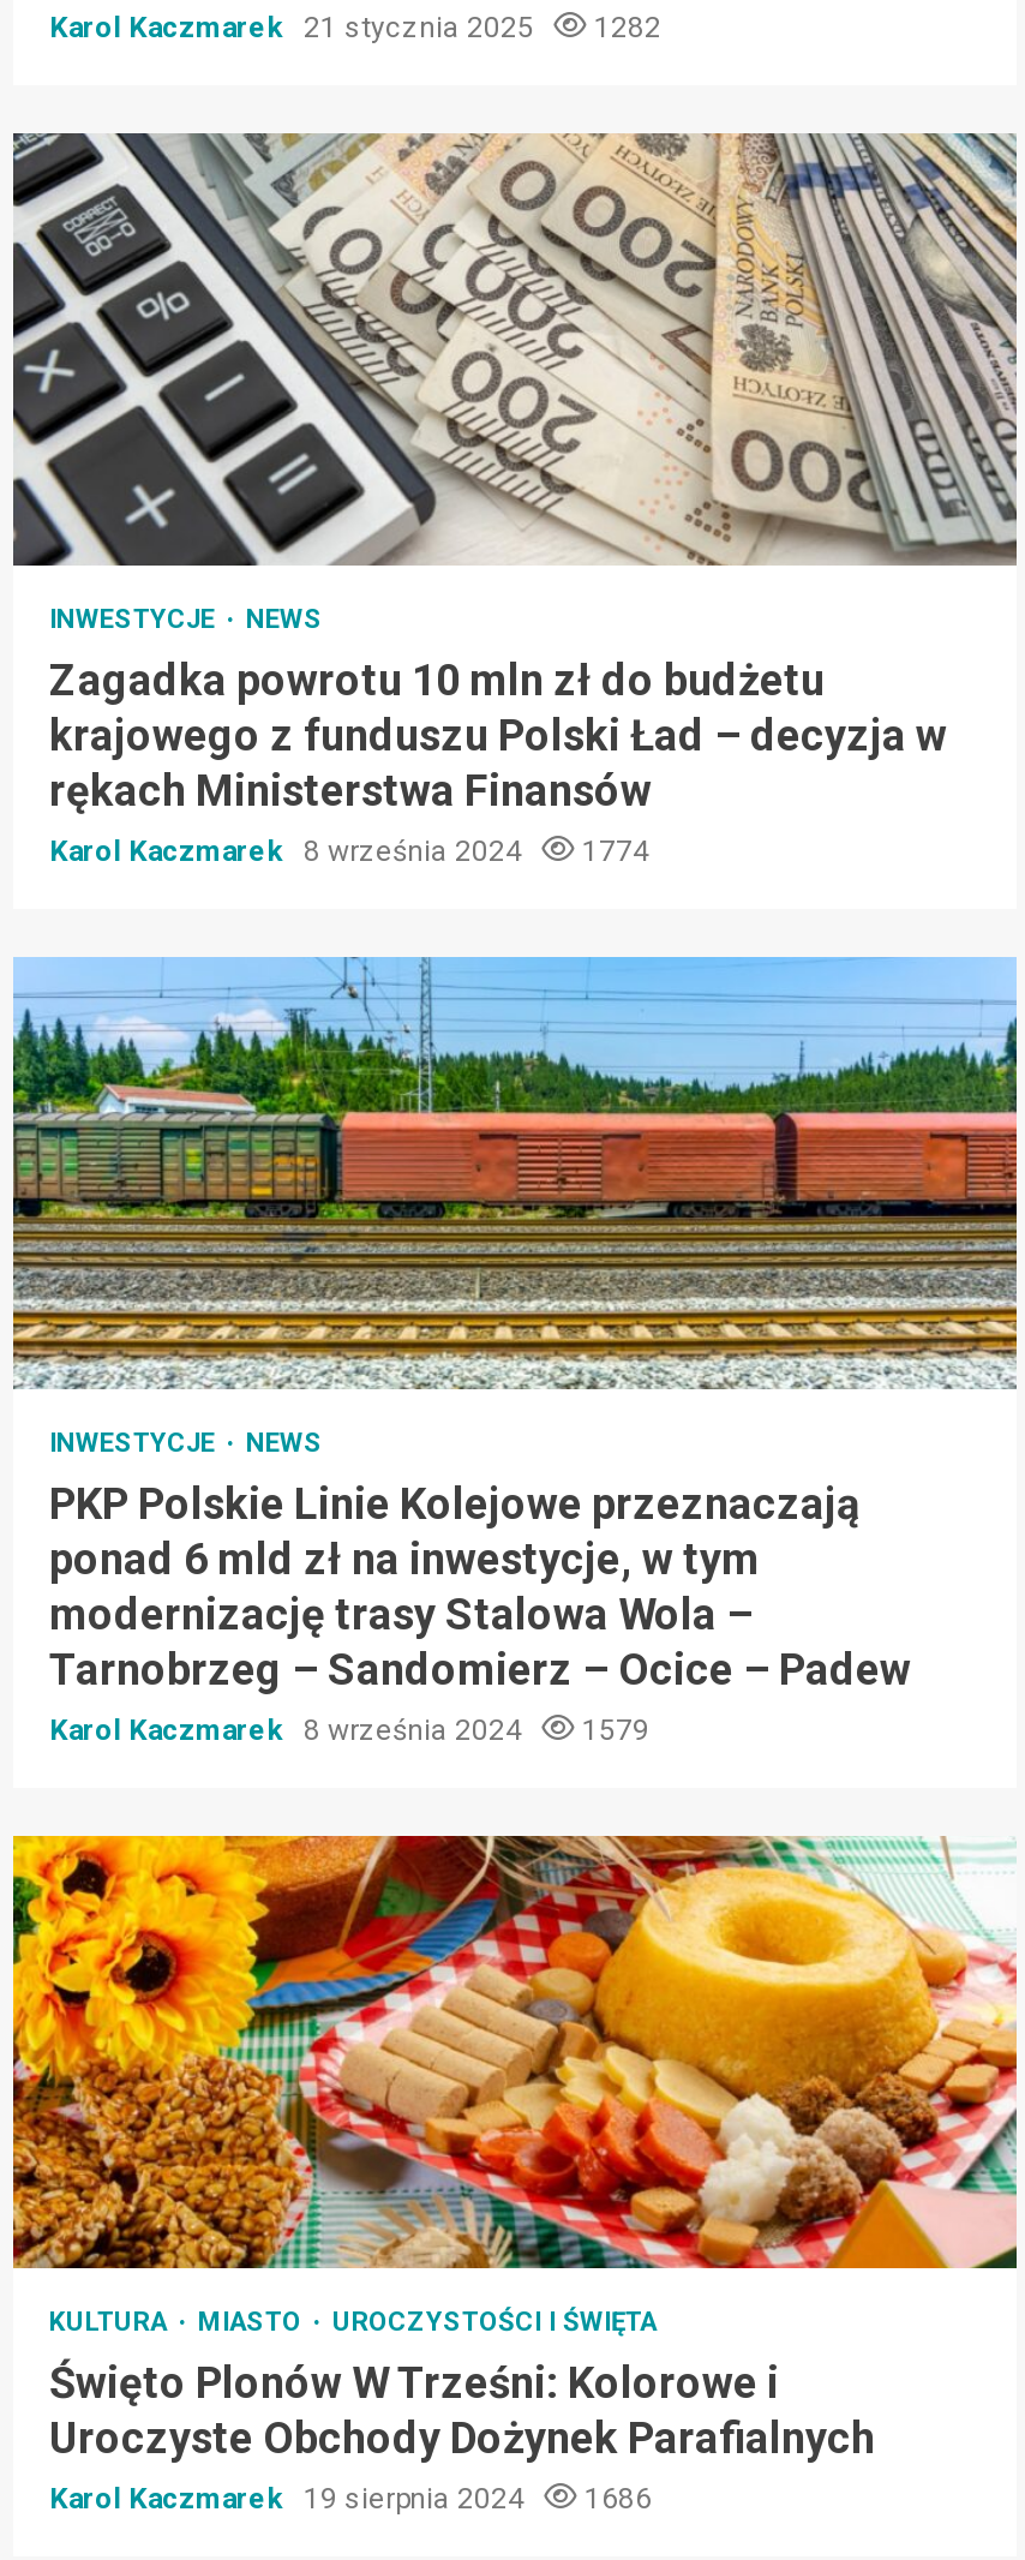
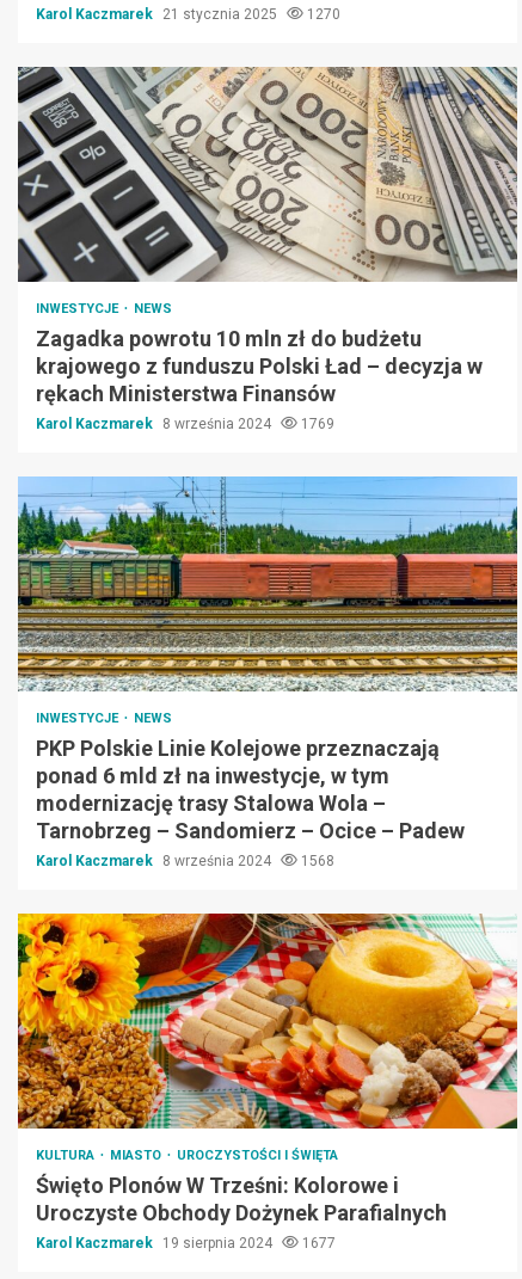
[49,10,661,44] Karol Kaczmarek 21 stycznia 2025 1282 -> [36,6,340,22] Karol Kaczmarek 21 stycznia 2025 1270
[49,834,649,868] Karol Kaczmarek 8 września 2024 1774 -> [36,415,334,432] Karol Kaczmarek 8 września 2024 1769
[49,1713,649,1747] Karol Kaczmarek 8 września 2024 1579 -> [36,852,334,869] Karol Kaczmarek 8 września 2024 1568
[49,2481,652,2515] Karol Kaczmarek 19 sierpnia 2024 1686 -> [36,1235,336,1251] Karol Kaczmarek 19 sierpnia 2024 1677

